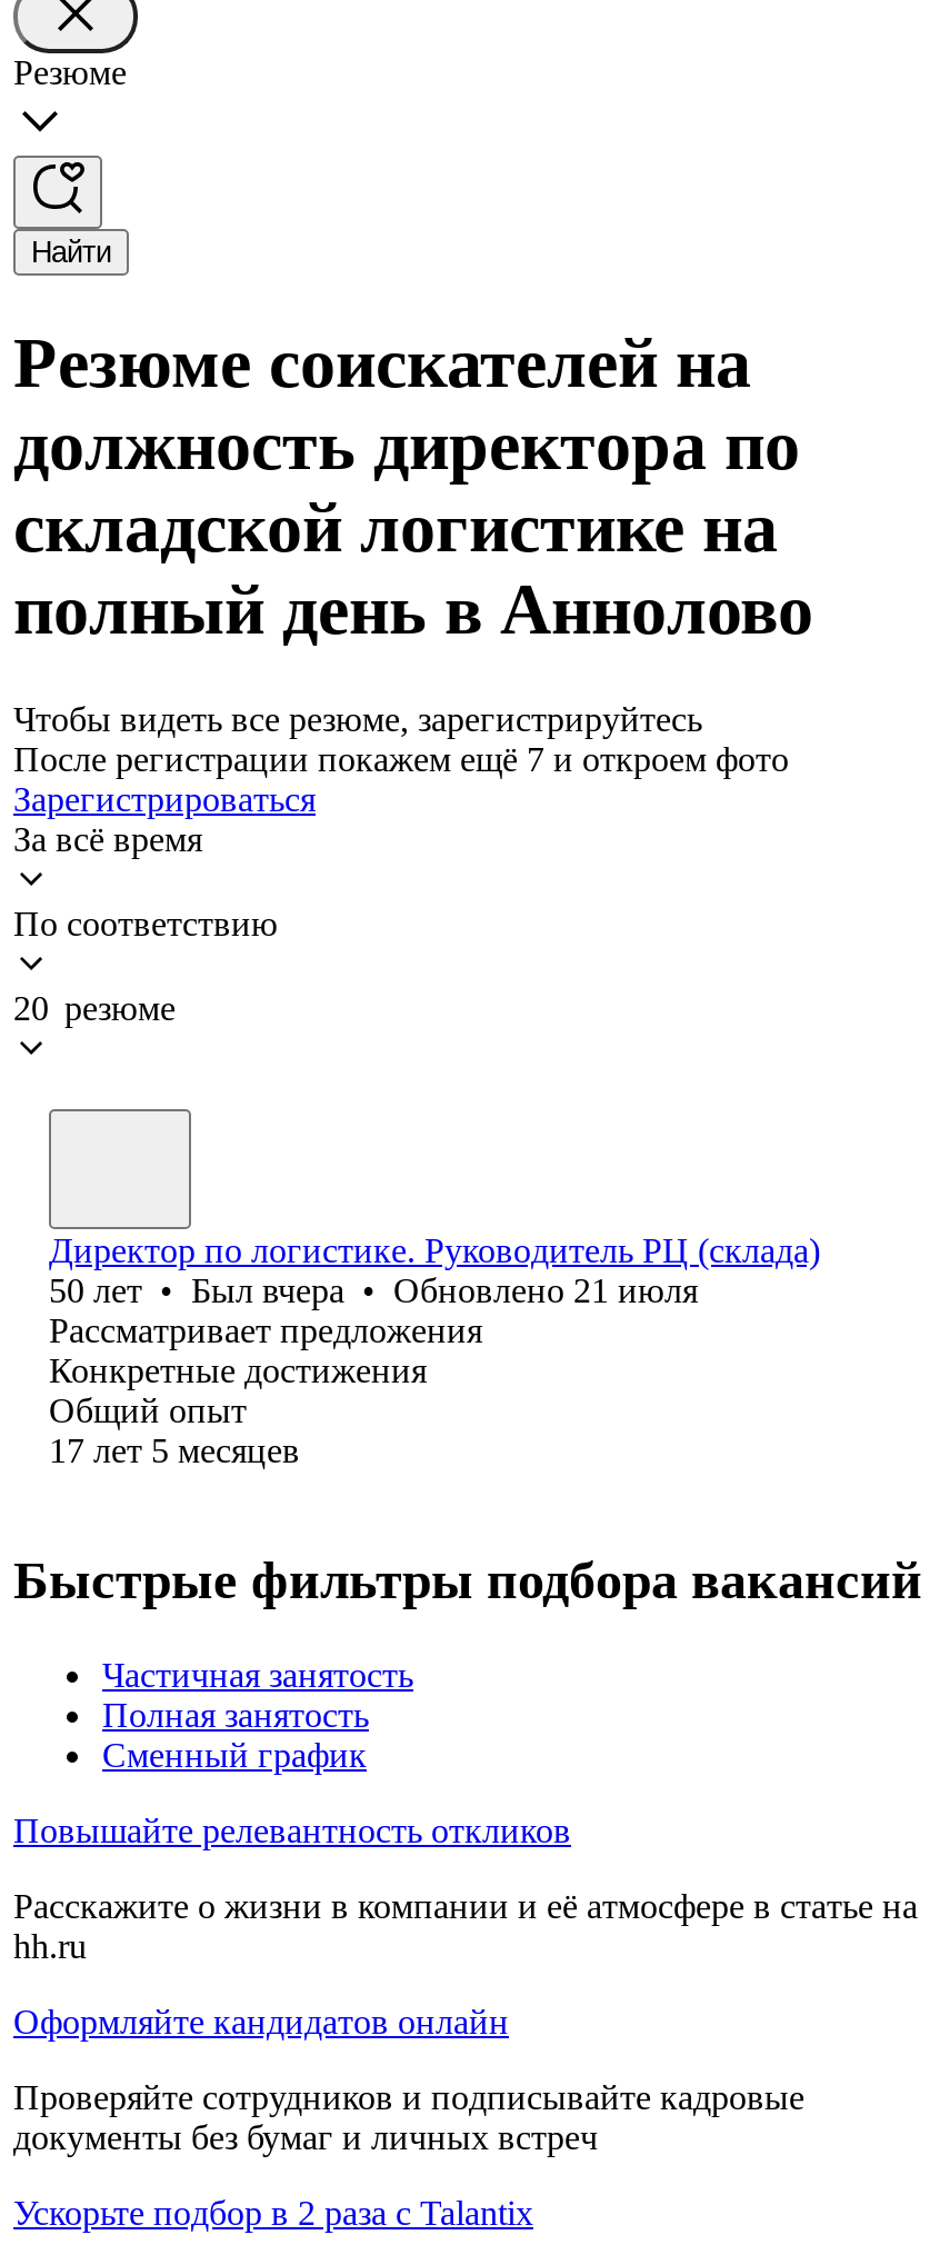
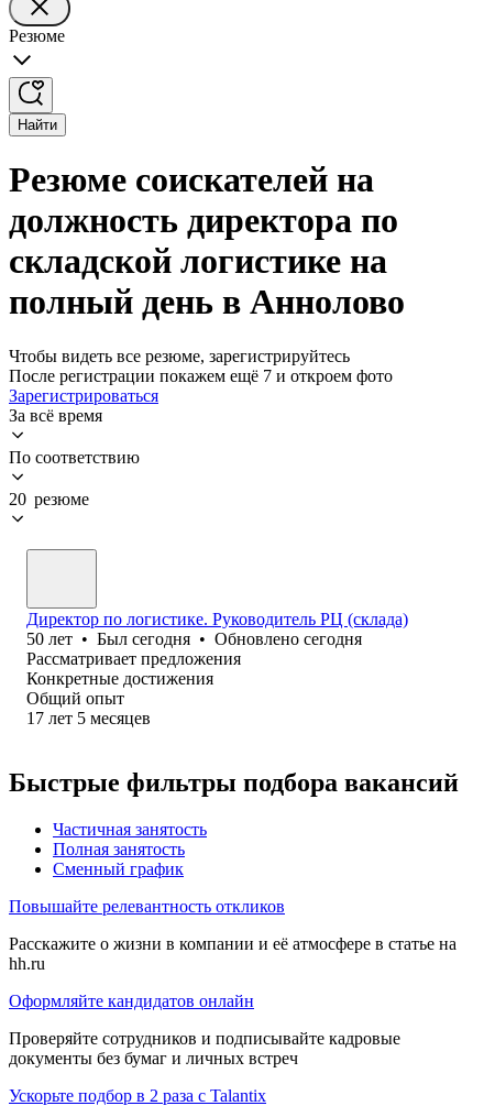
[49,1271,698,1309] 50 лет • Был вчера • Обновлено 21 июля -> [26,629,362,648] 50 лет • Был сегодня • Обновлено сегодня

